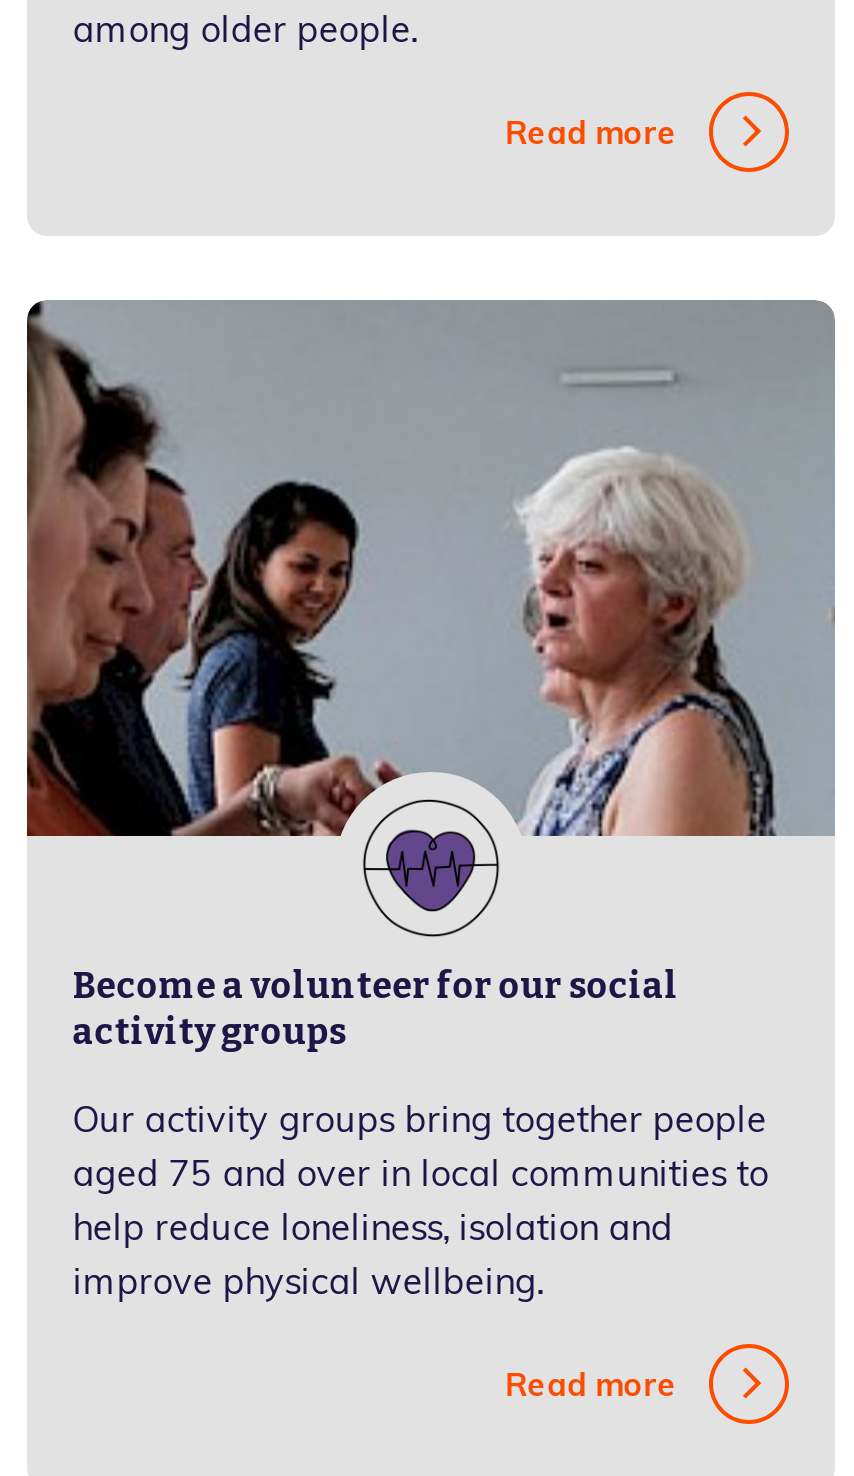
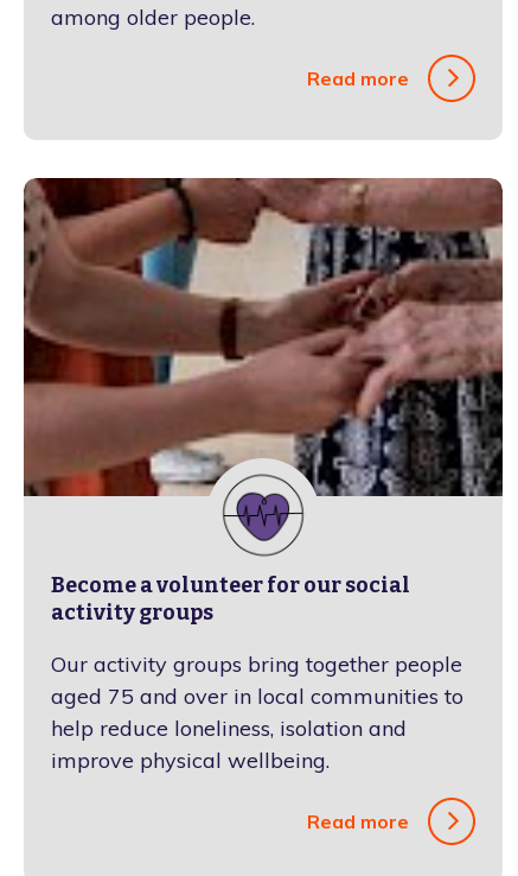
[25,300,835,838] [image] -> [23,177,504,497] [image]

